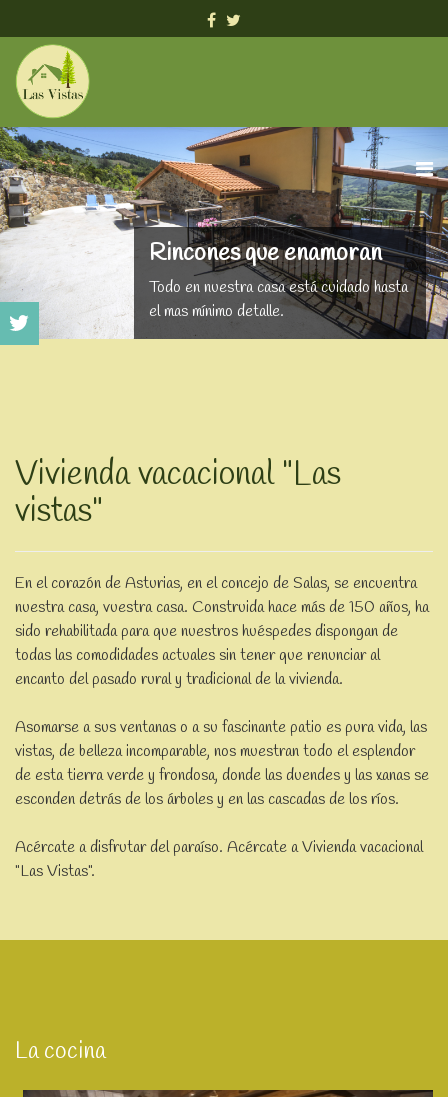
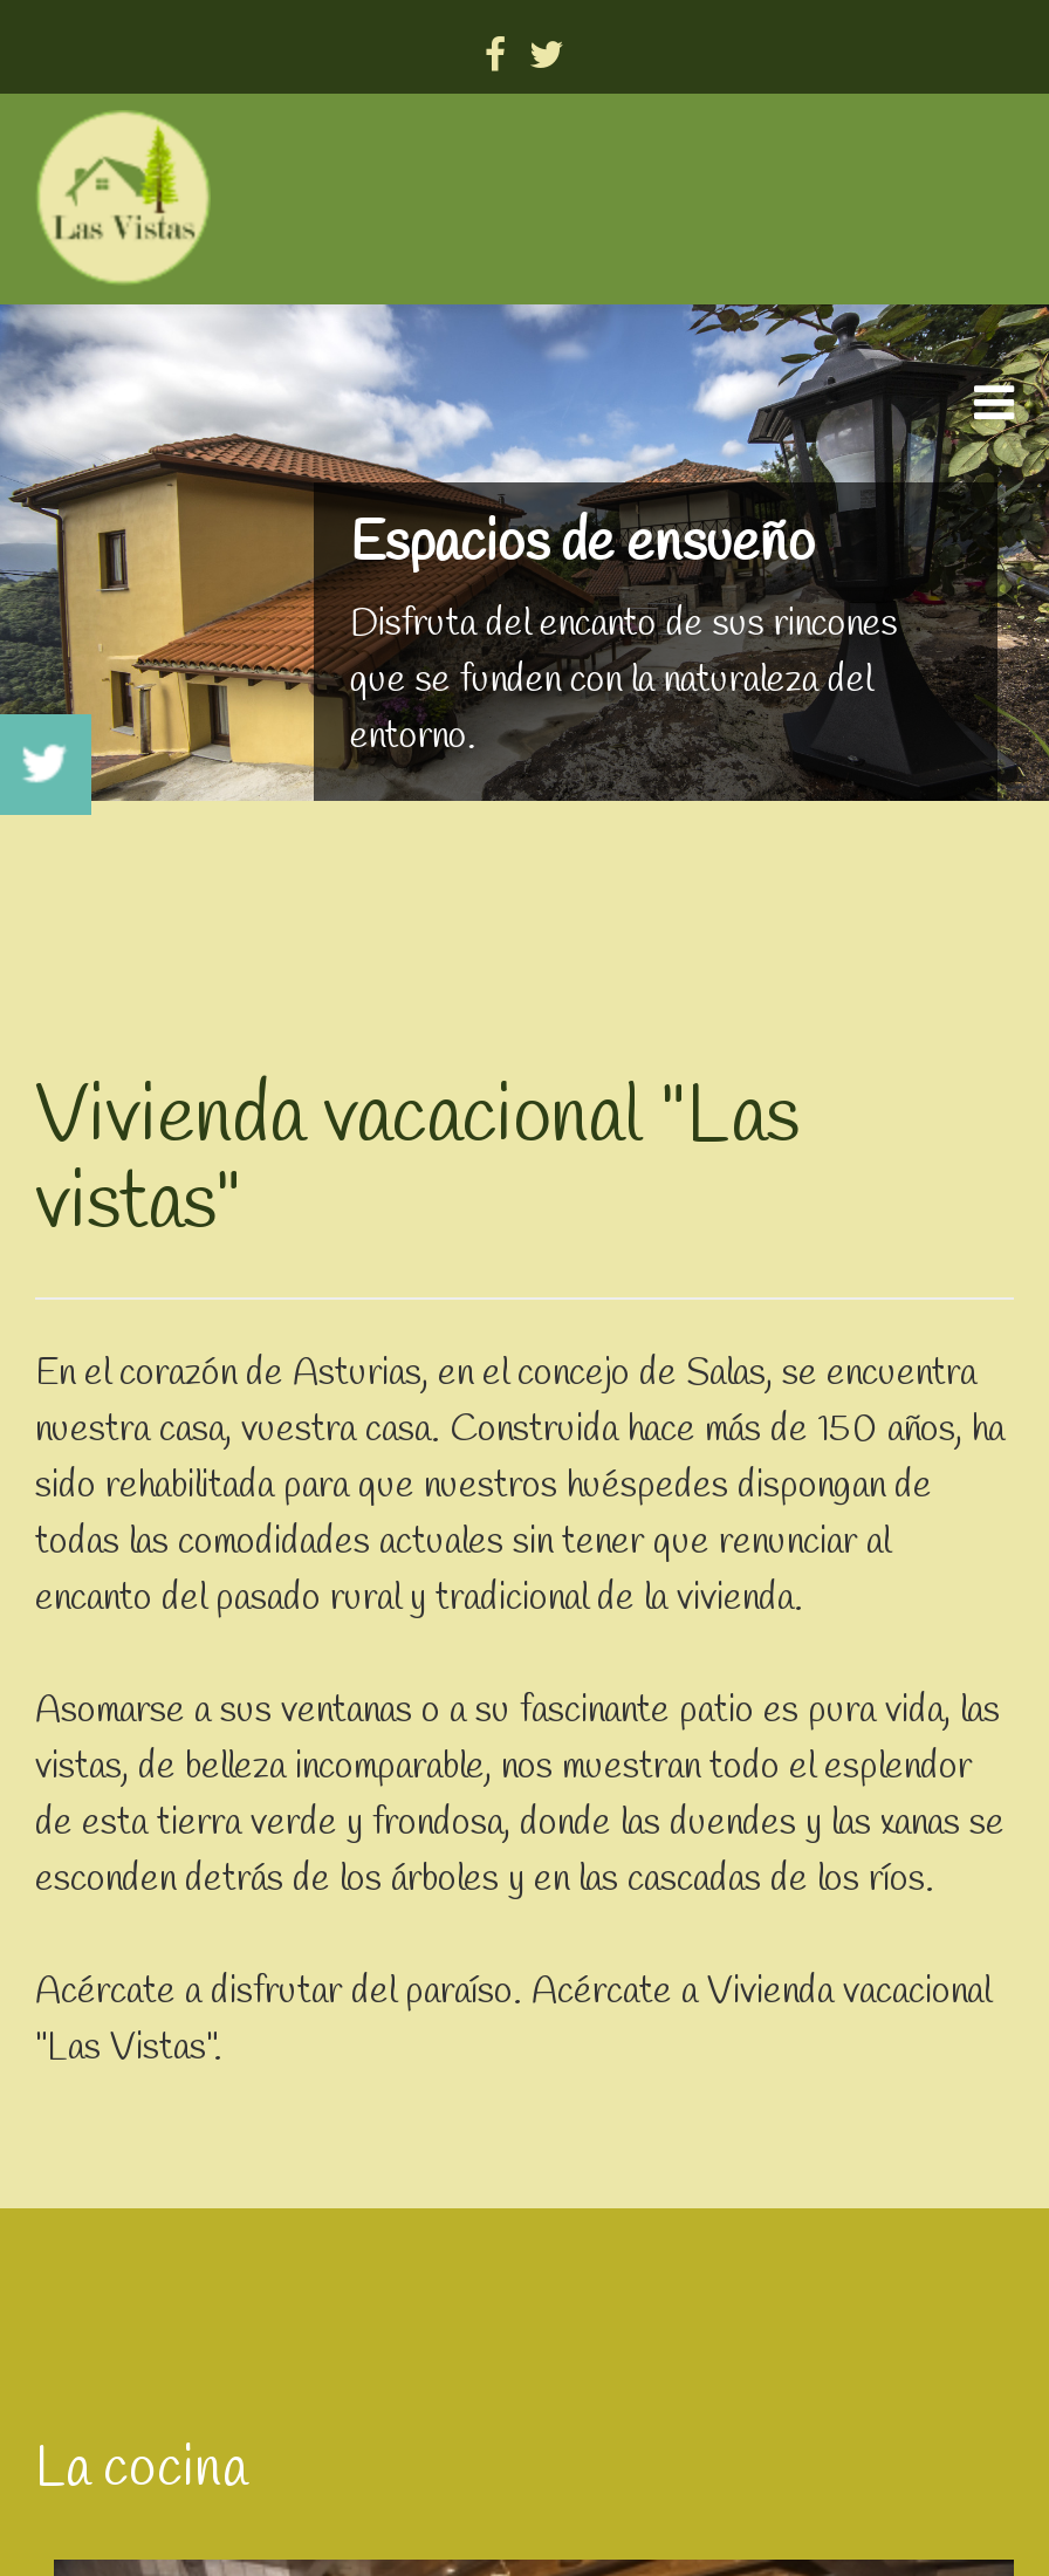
[3,126,445,339] [image] | Rincones que enamoran | Todo en nuestra casa está cuidado hasta | el mas mínimo detalle. -> [7,302,1042,803] [image] | Espacios de ensueño | Disfruta del encanto de sus rincones | que se funden con la naturaleza del | entorno.

